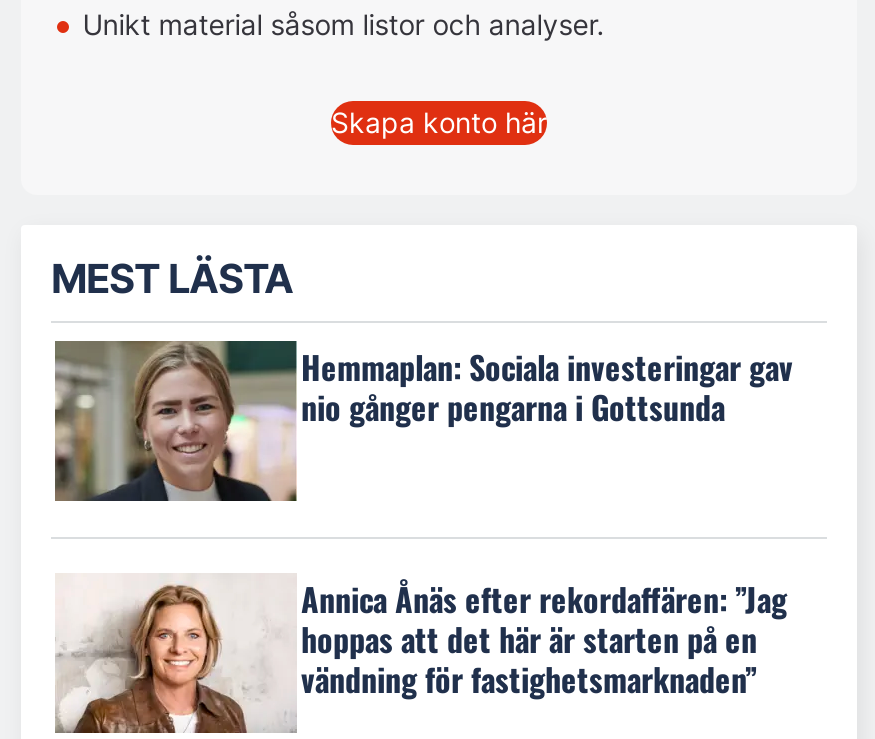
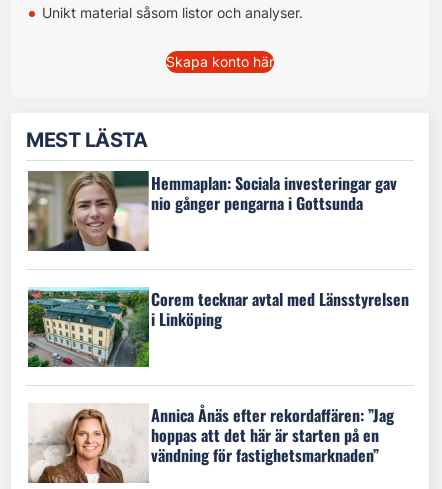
none -> [27,287,409,368] [image] | Corem tecknar avtal med Länsstyrelsen | i Linköping

